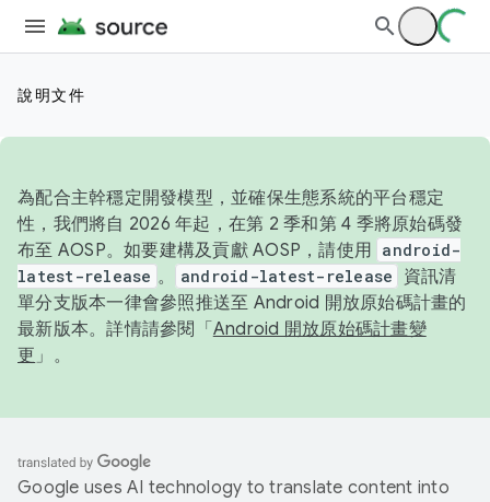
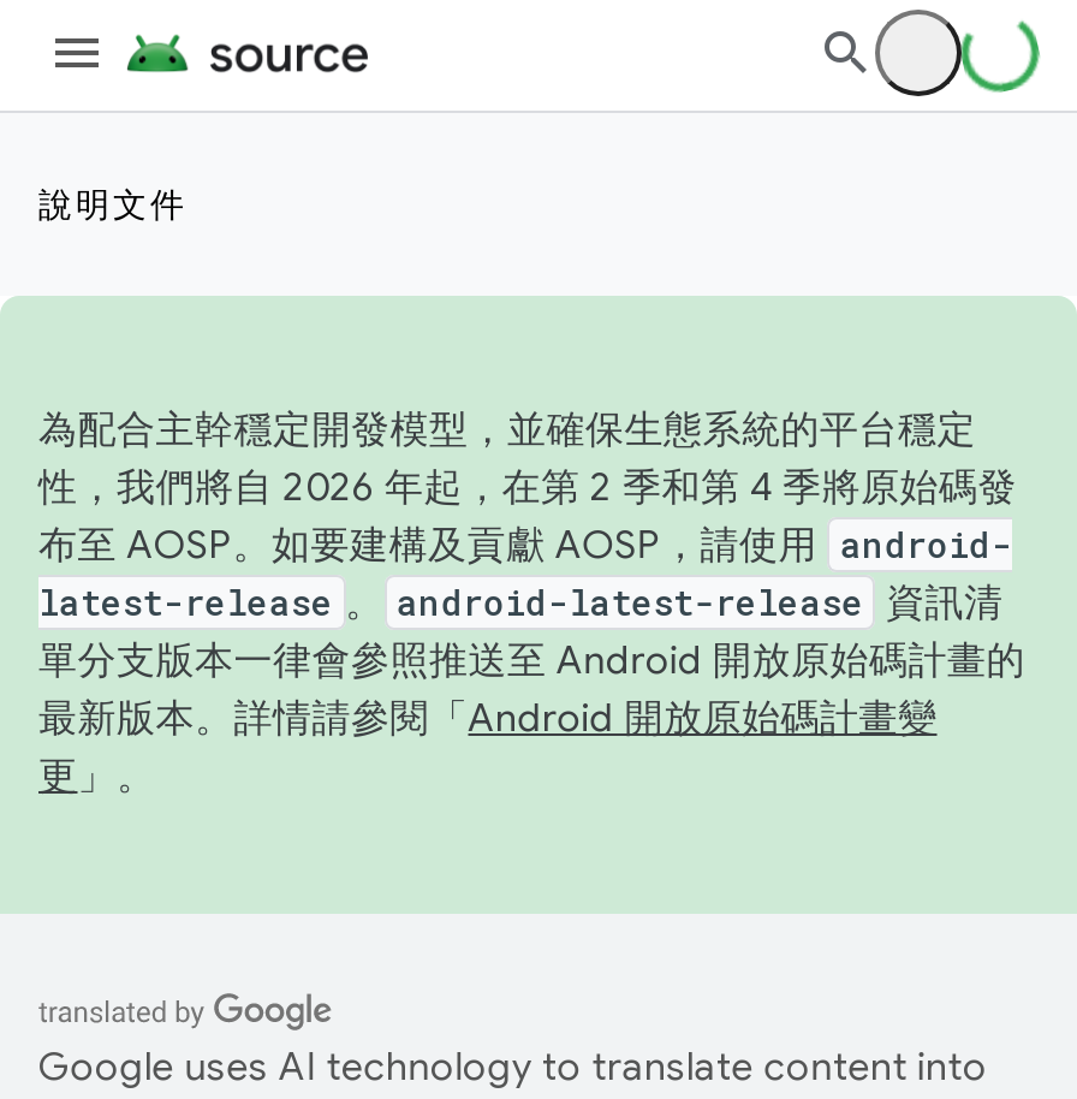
[437,7,474,45] [image] -> [962,12,1043,96] [image]

